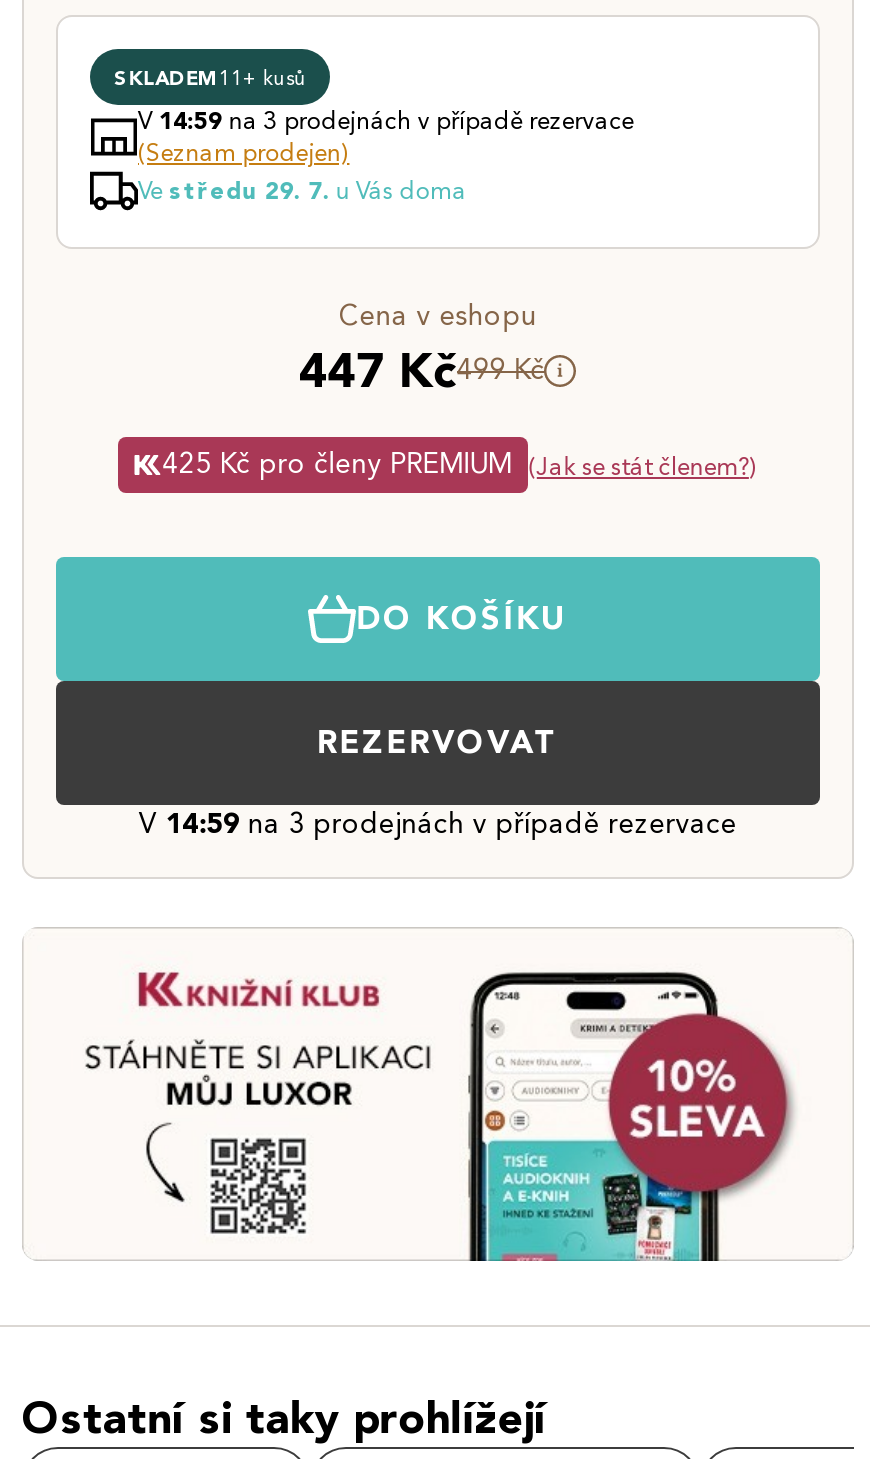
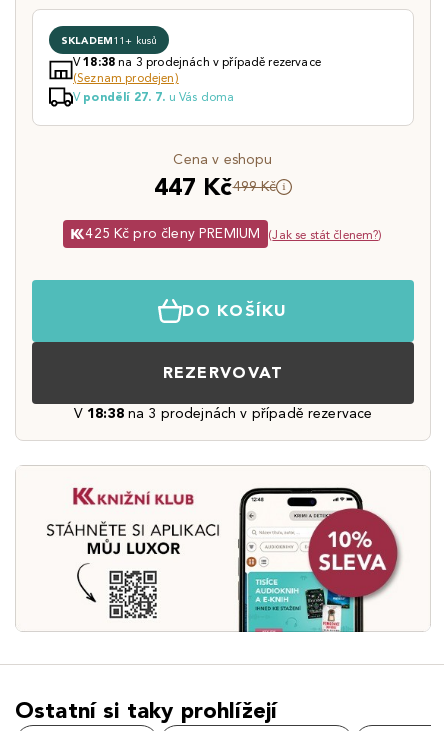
[138,105,634,135] V14:59na 3 prodejnách v případě rezervace -> [73,54,321,69] V18:38na 3 prodejnách v případě rezervace
[138,175,467,205] Ve středu 29. 7. u Vás doma -> [73,89,234,104] V pondělí 27. 7. u Vás doma
[139,807,737,841] V 14:59 na 3 prodejnách v případě rezervace -> [73,405,372,422] V 18:38 na 3 prodejnách v případě rezervace

